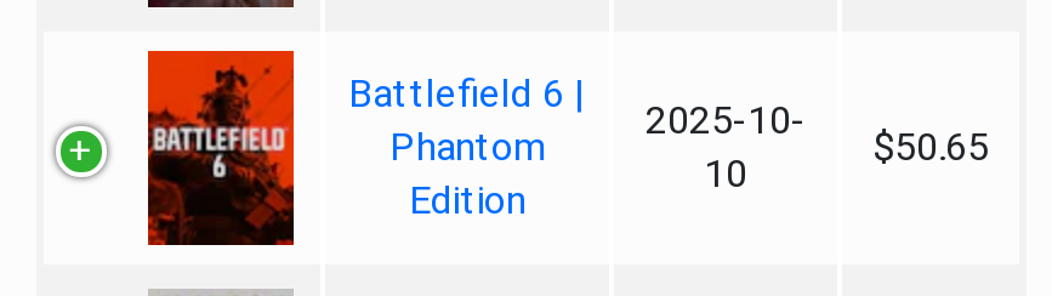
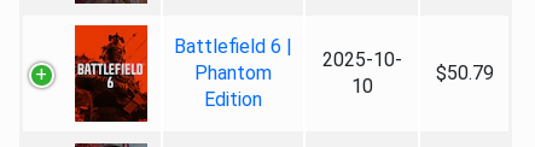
[872,124,989,170] $50.65 -> [435,61,493,84] $50.79

